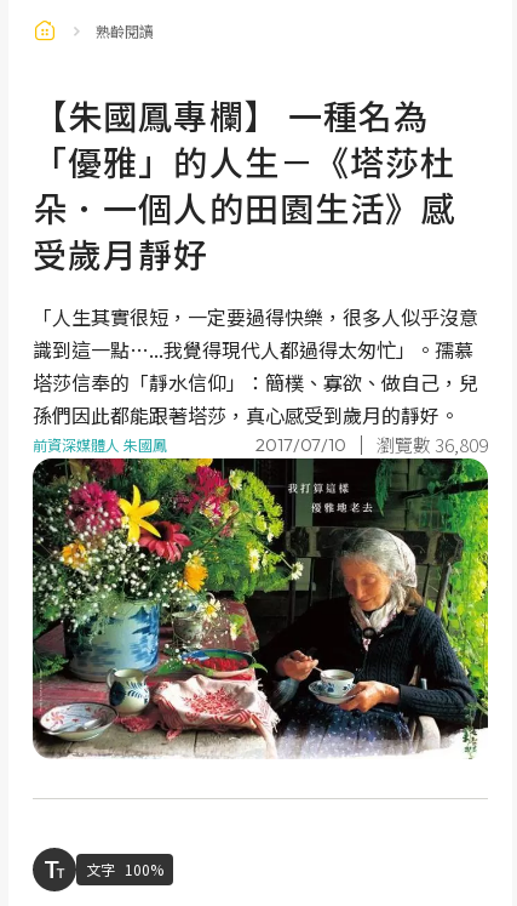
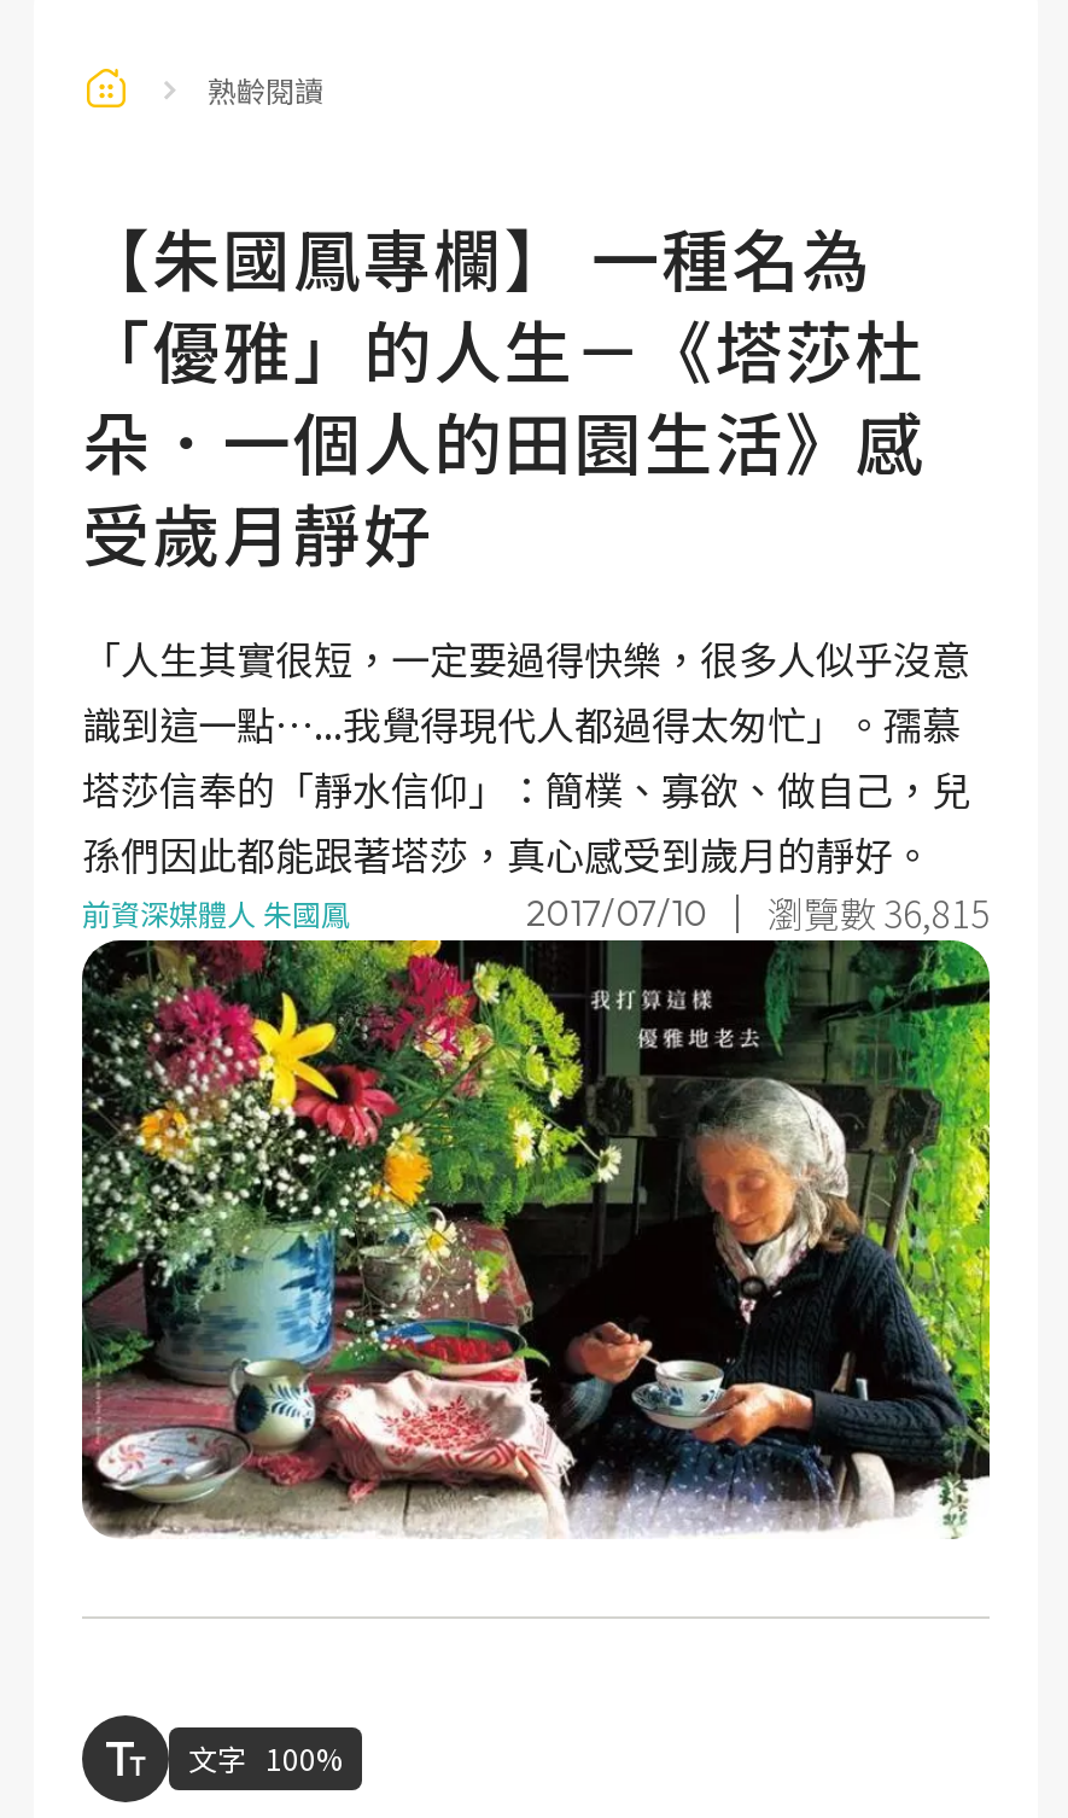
[255,432,488,457] 2017/07/10 瀏覽數 36,809 -> [526,887,990,938] 2017/07/10 瀏覽數 36,815

